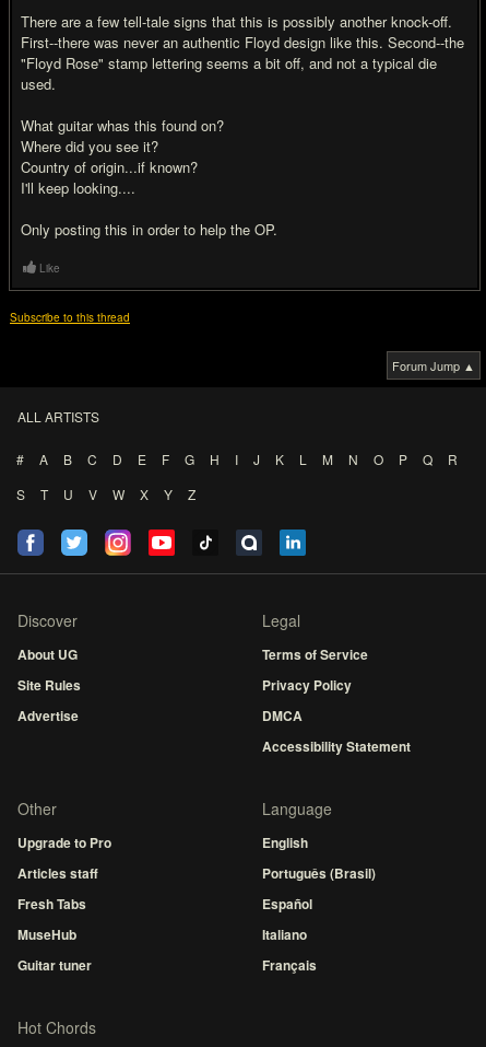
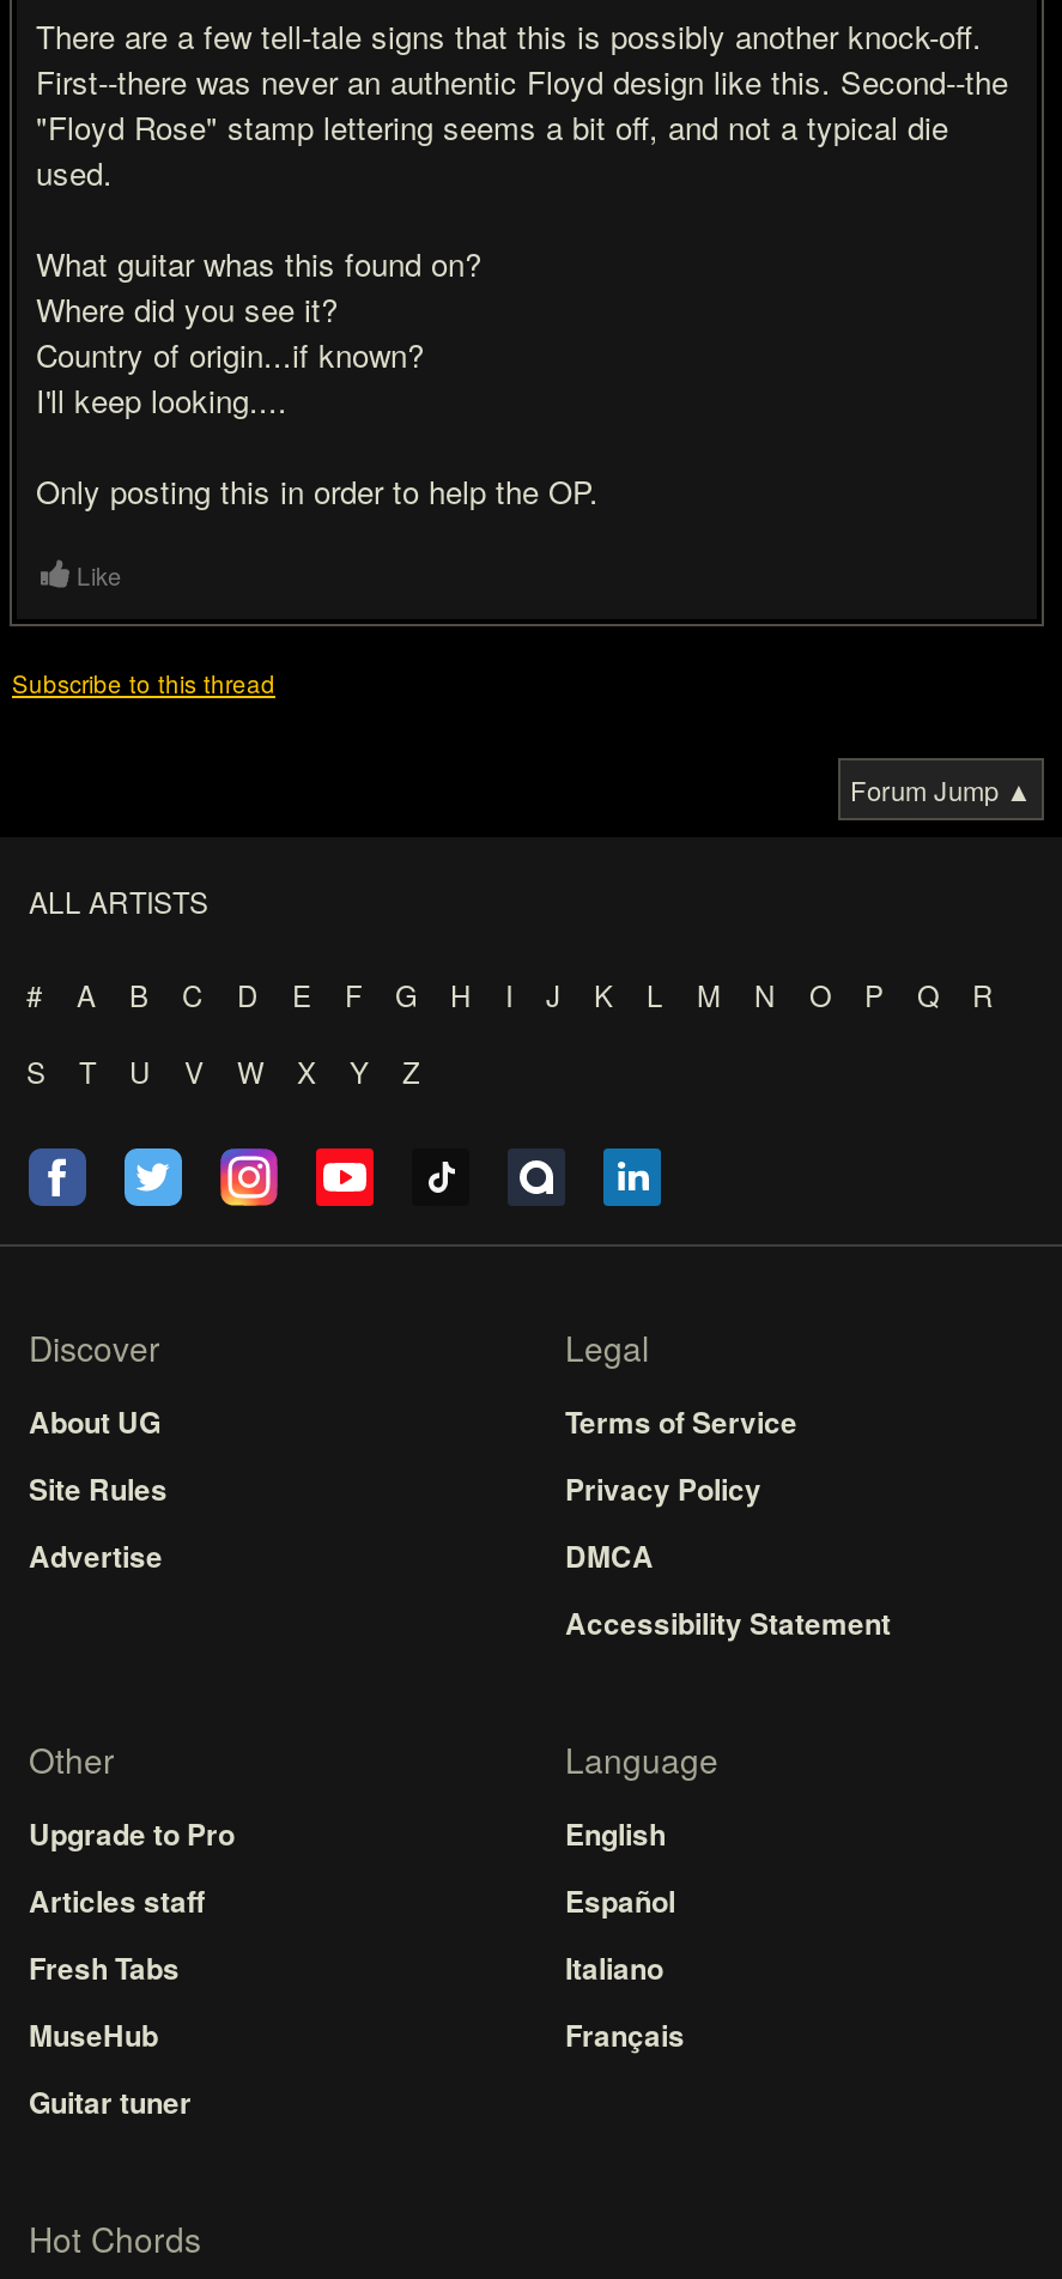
[262,863,376,883] Português (Brasil) -> none
moved [262,894,317,975] -> [565,1879,685,2056]: Español | Italiano | Français

